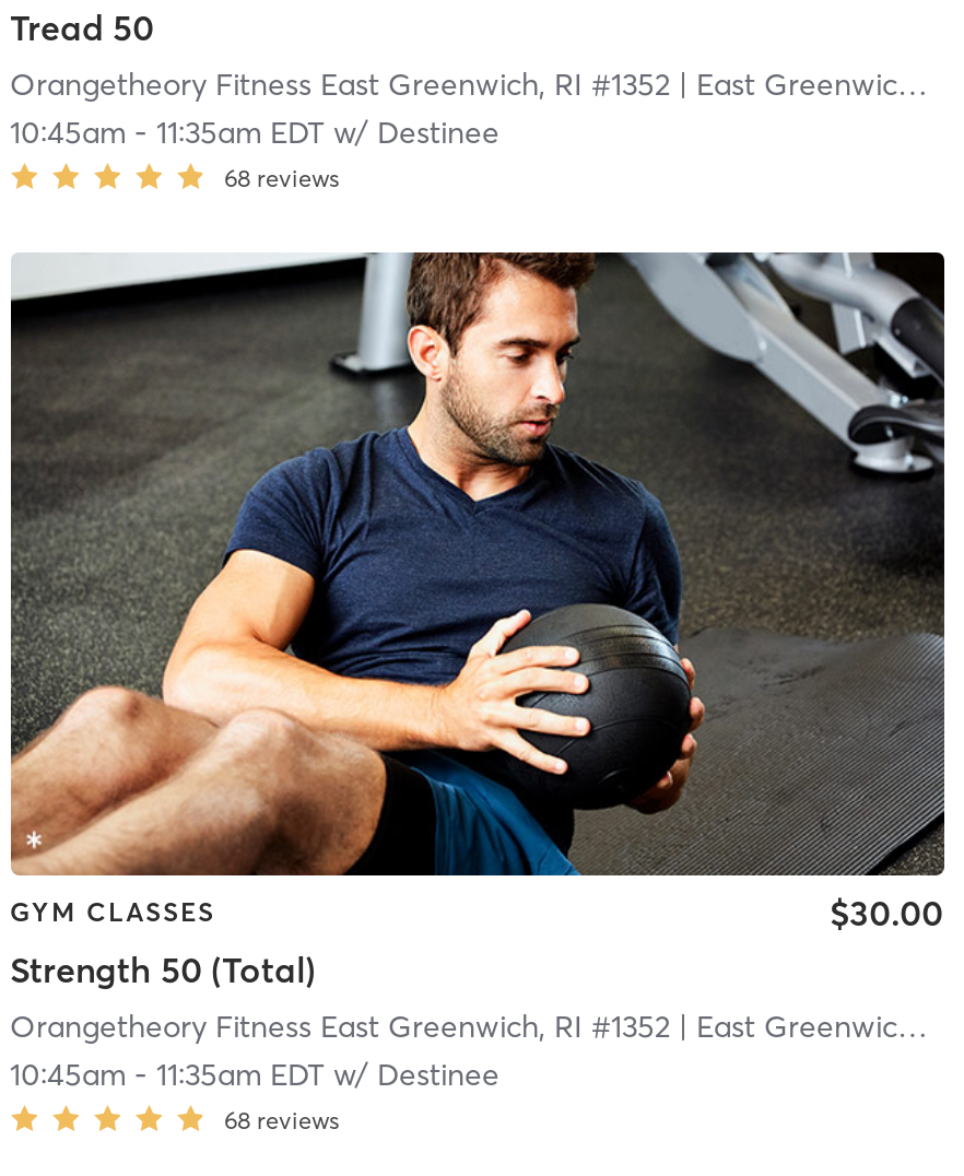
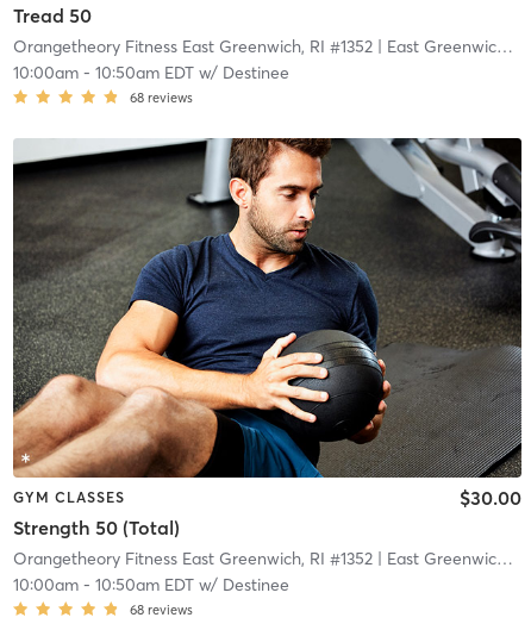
[10,114,499,153] 10:45am - 11:35am EDT w/ Destinee -> [13,62,289,84] 10:00am - 10:50am EDT w/ Destinee
[10,1054,499,1094] 10:45am - 11:35am EDT w/ Destinee -> [13,574,289,596] 10:00am - 10:50am EDT w/ Destinee

